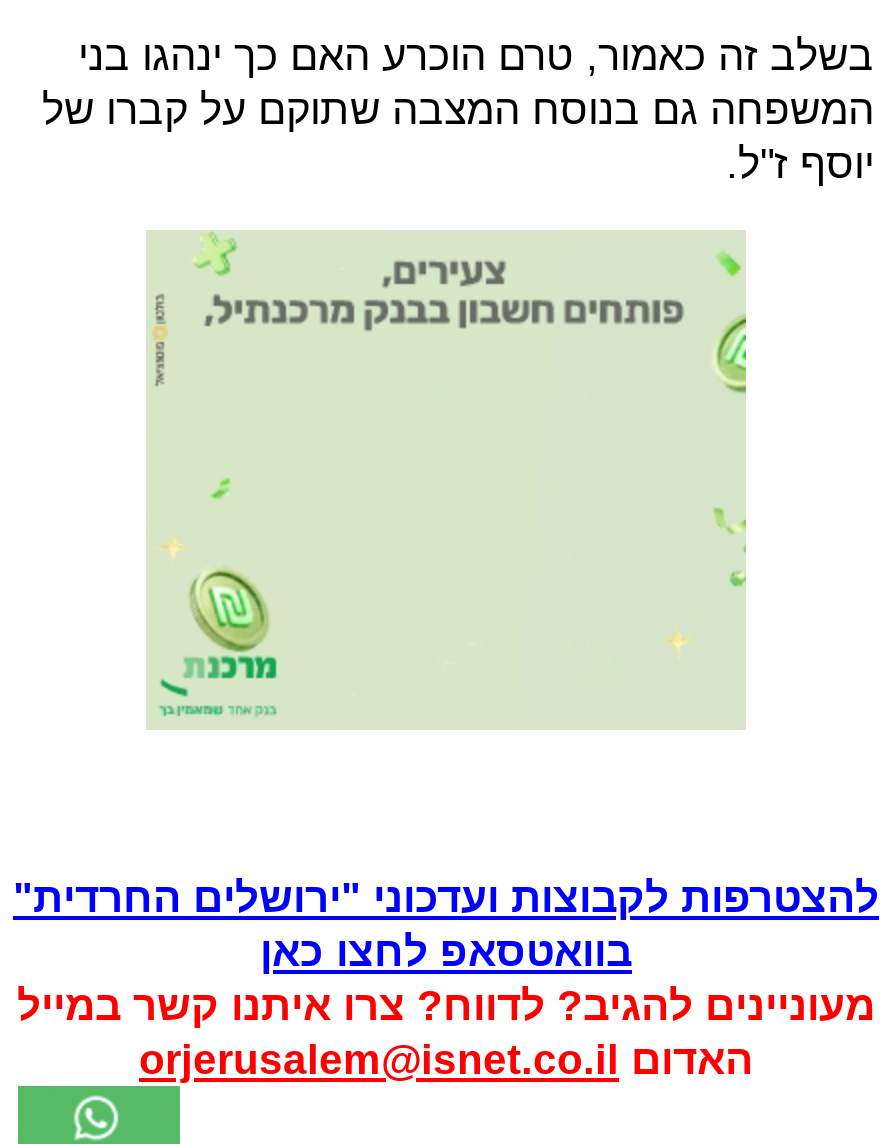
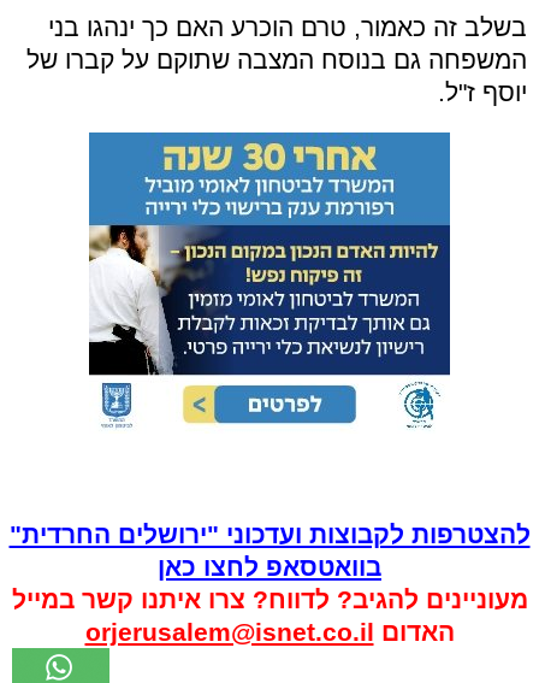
[146,230,748,730] [image] -> [88,131,451,432] [image]

